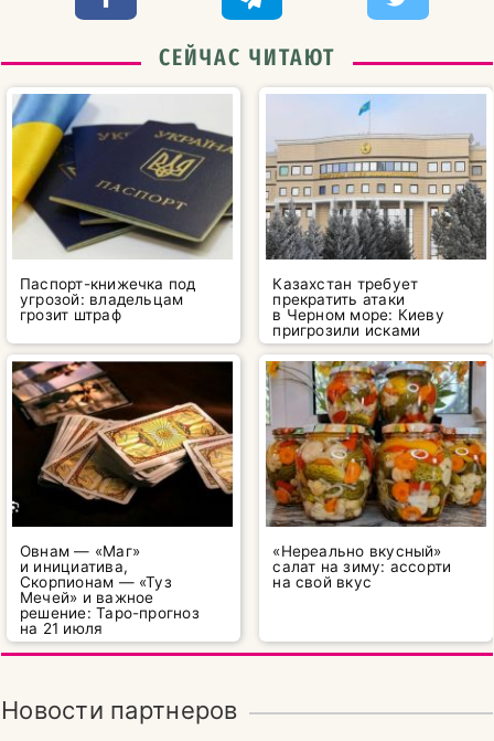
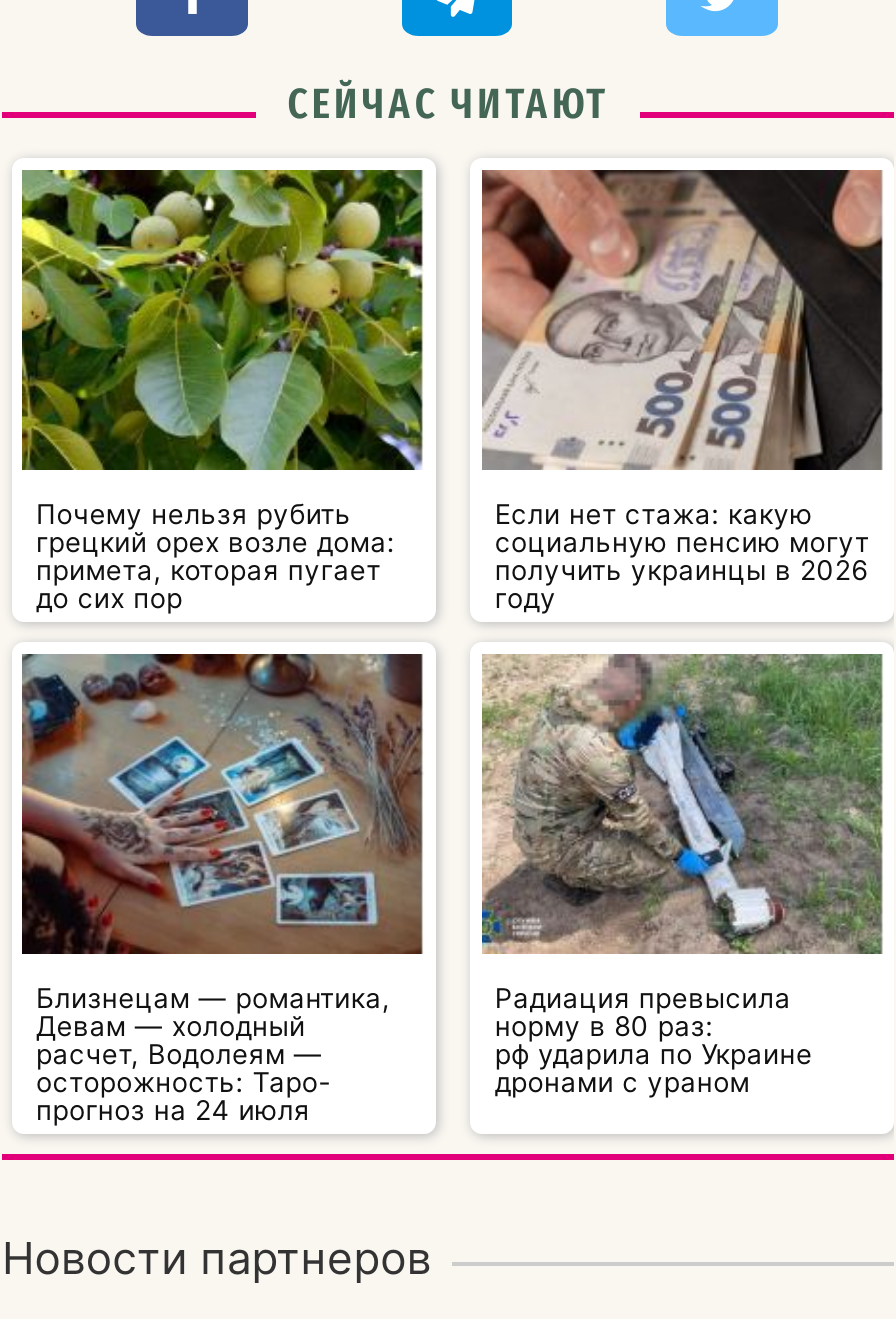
[11,93,233,323] [image] | Паспорт-книжечка под | угрозой: владельцам | грозит штраф -> [20,168,424,614] [image] | Почему нельзя рубить | грецкий орех возле дома: | примета, которая пугает | до сих пор
[266,94,487,339] [image] | Казахстан требует | прекратить атаки | в Черном море: Киеву | пригрозили исками -> [480,168,884,614] [image] | Если нет стажа: какую | социальную пенсию могут | получить украинцы в 2026 | году
[11,361,234,637] [image] | Овнам — «Маг» | и инициатива, | Скорпионам — «Туз | Мечей» и важное | решение: Таро-прогноз | на 21 июля -> [20,654,424,1126] [image] | Близнецам — романтика, | Девам — холодный | расчет, Водолеям — | осторожность: Таро- | прогноз на 24 июля
[266,360,487,591] [image] | «Нереально вкусный» | салат на зиму: ассорти | на свой вкус -> [480,652,882,1098] [image] | Радиация превысила | норму в 80 раз: | рф ударила по Украине | дронами с ураном

